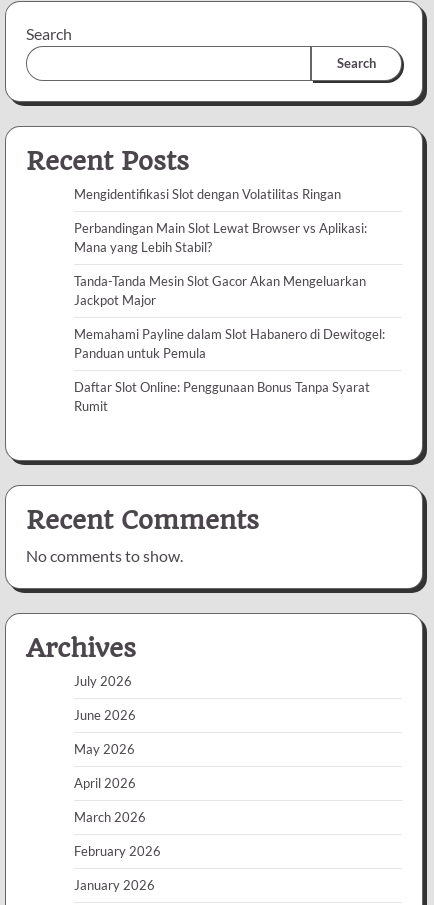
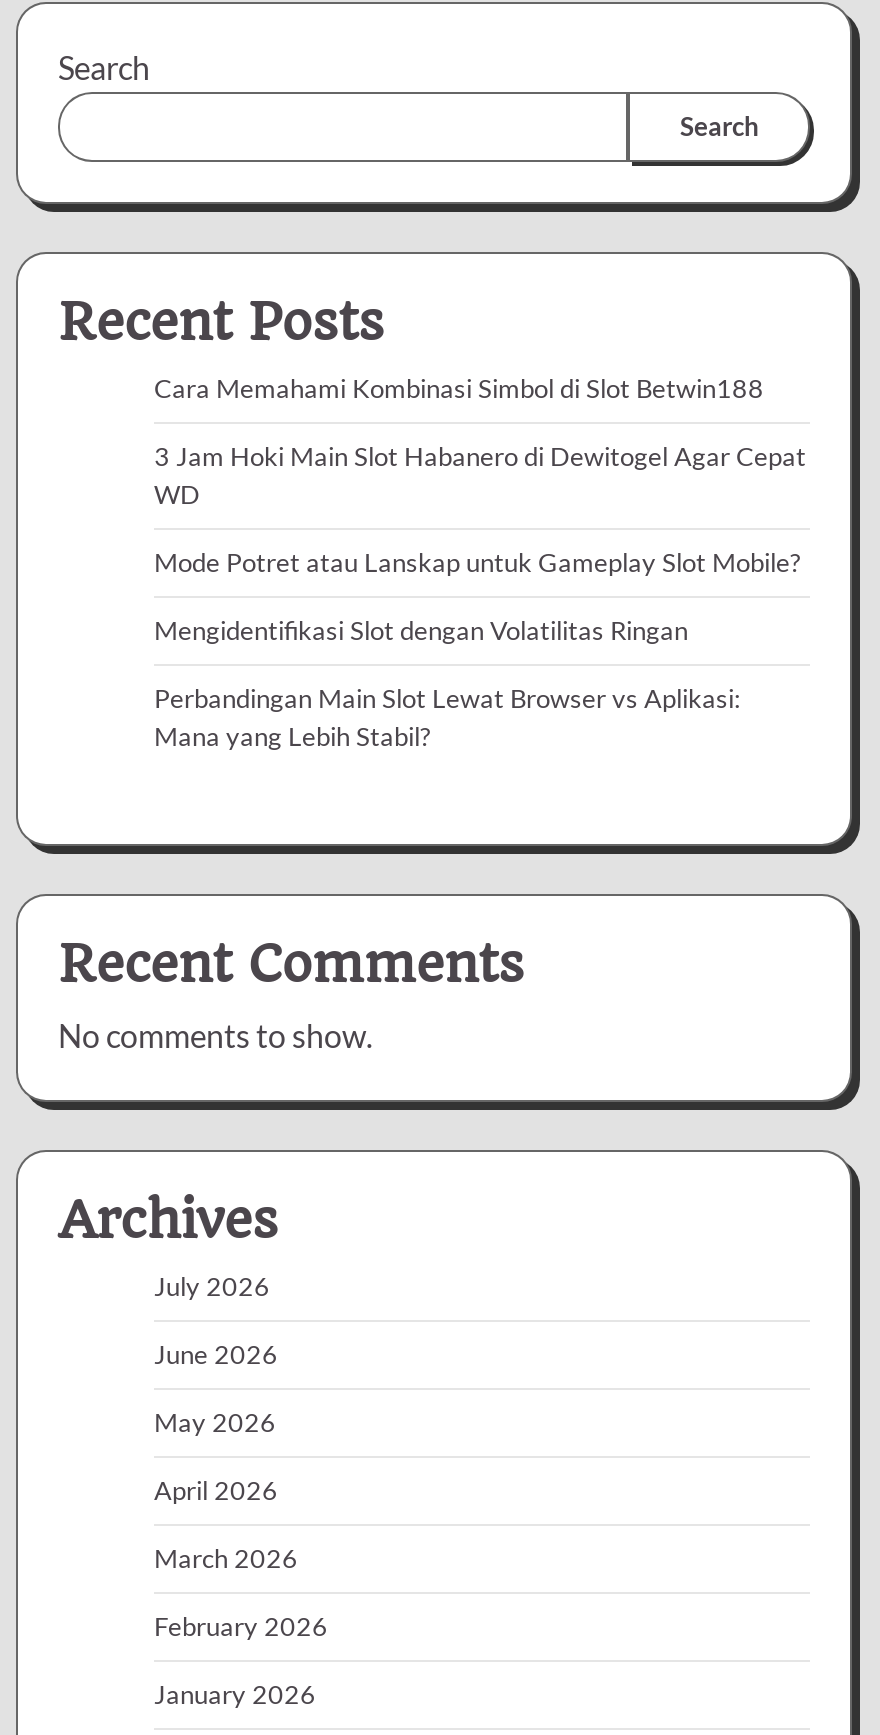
none -> [154,372,806,578] Cara Memahami Kombinasi Simbol di Slot Betwin188 | 3 Jam Hoki Main Slot Habanero di Dewitogel Agar Cepat | WD | Mode Potret atau Lanskap untuk Gameplay Slot Mobile?
moved [74,186,367,255] -> [154,614,740,752]: Mengidentifikasi Slot dengan Volatilitas Ringan | Perbandingan Main Slot Lewat Browser vs Aplikasi: | Mana yang Lebih Stabil?
[74,273,385,414] Tanda-Tanda Mesin Slot Gacor Akan Mengeluarkan | Jackpot Major | Memahami Payline dalam Slot Habanero di Dewitogel: | Panduan untuk Pemula | Daftar Slot Online: Penggunaan Bonus Tanpa Syarat | Rumit -> none

